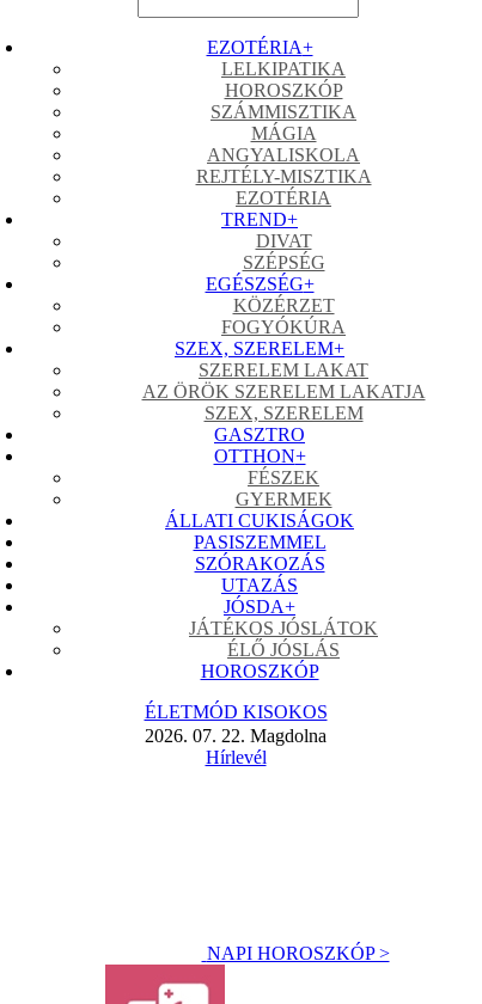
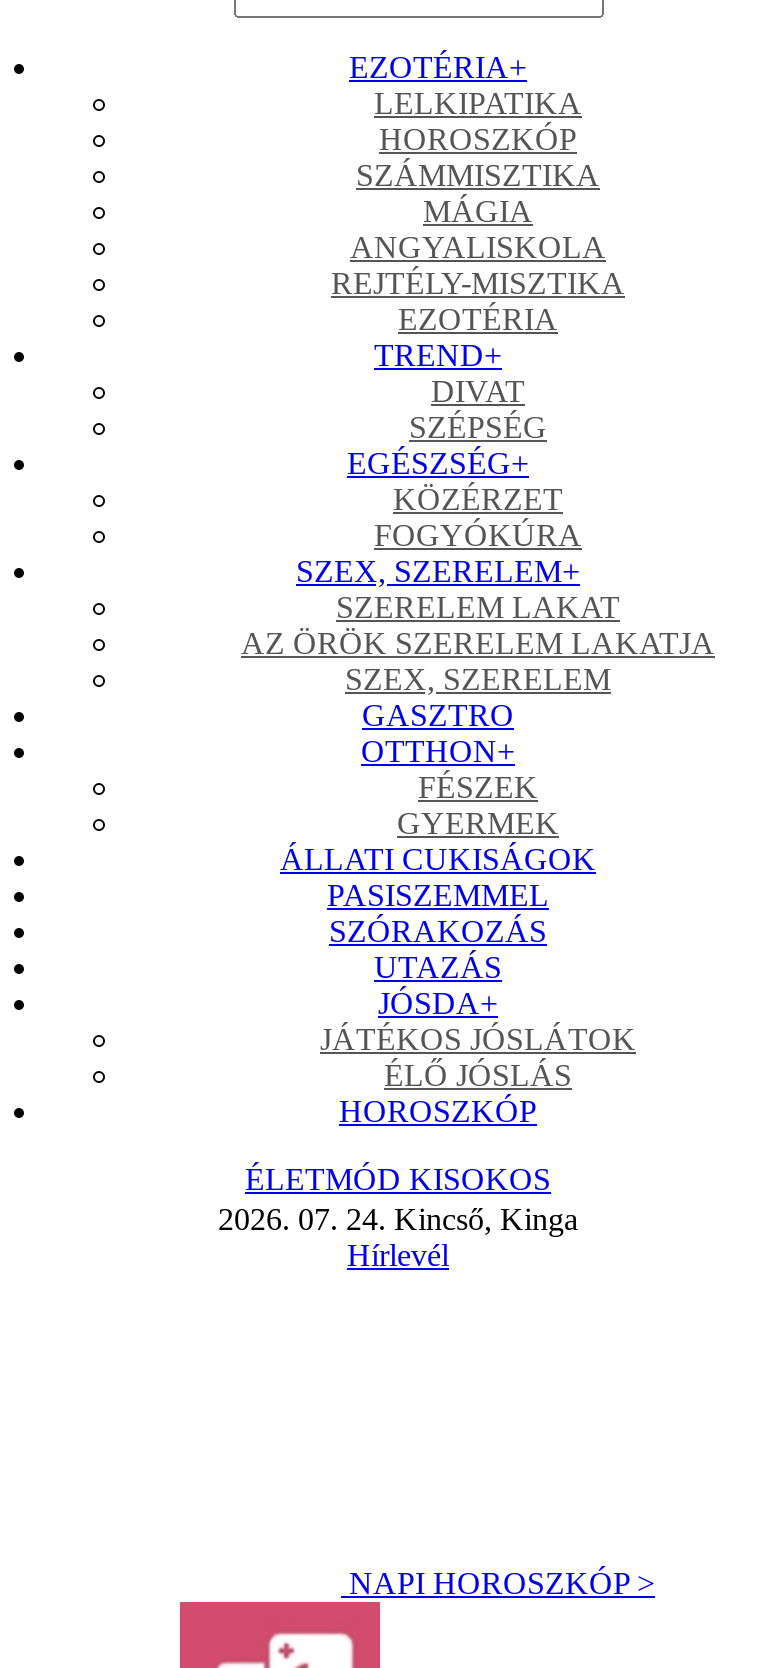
[145,726,327,746] 2026. 07. 22. Magdolna -> [218,1202,578,1236] 2026. 07. 24. Kincső, Kinga

